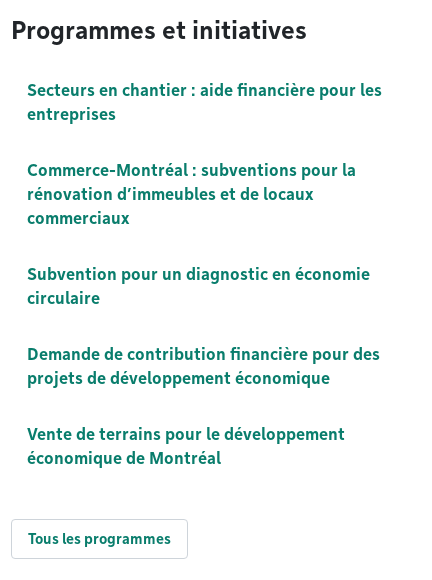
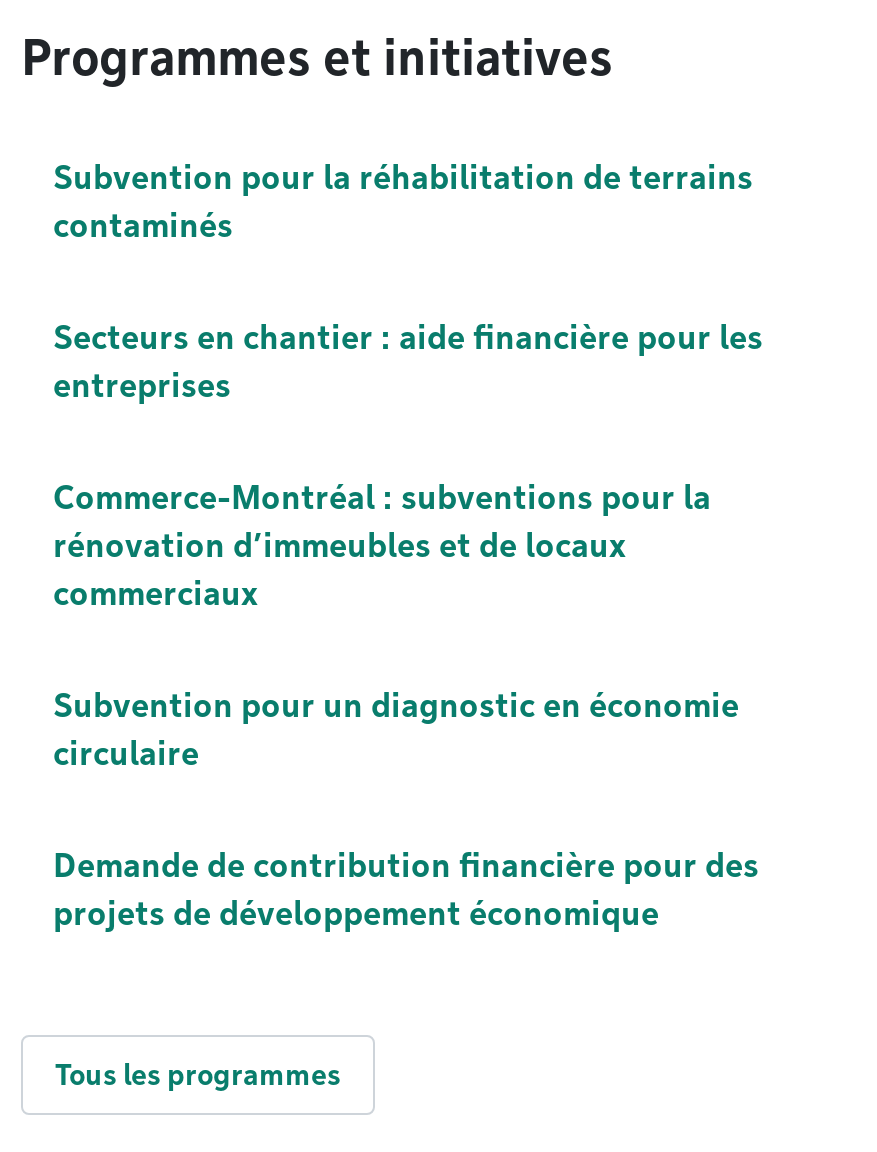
none -> [53,159,753,245] Subvention pour la réhabilitation de terrains | contaminés
moved [27,81,382,388] -> [53,319,763,933]: Secteurs en chantier : aide financière pour les | entreprises | Commerce-Montréal : subventions pour la | ... | Demande de contribution financière pour des | projets de développement économique
[27,425,345,468] Vente de terrains pour le développement | économique de Montréal -> none

